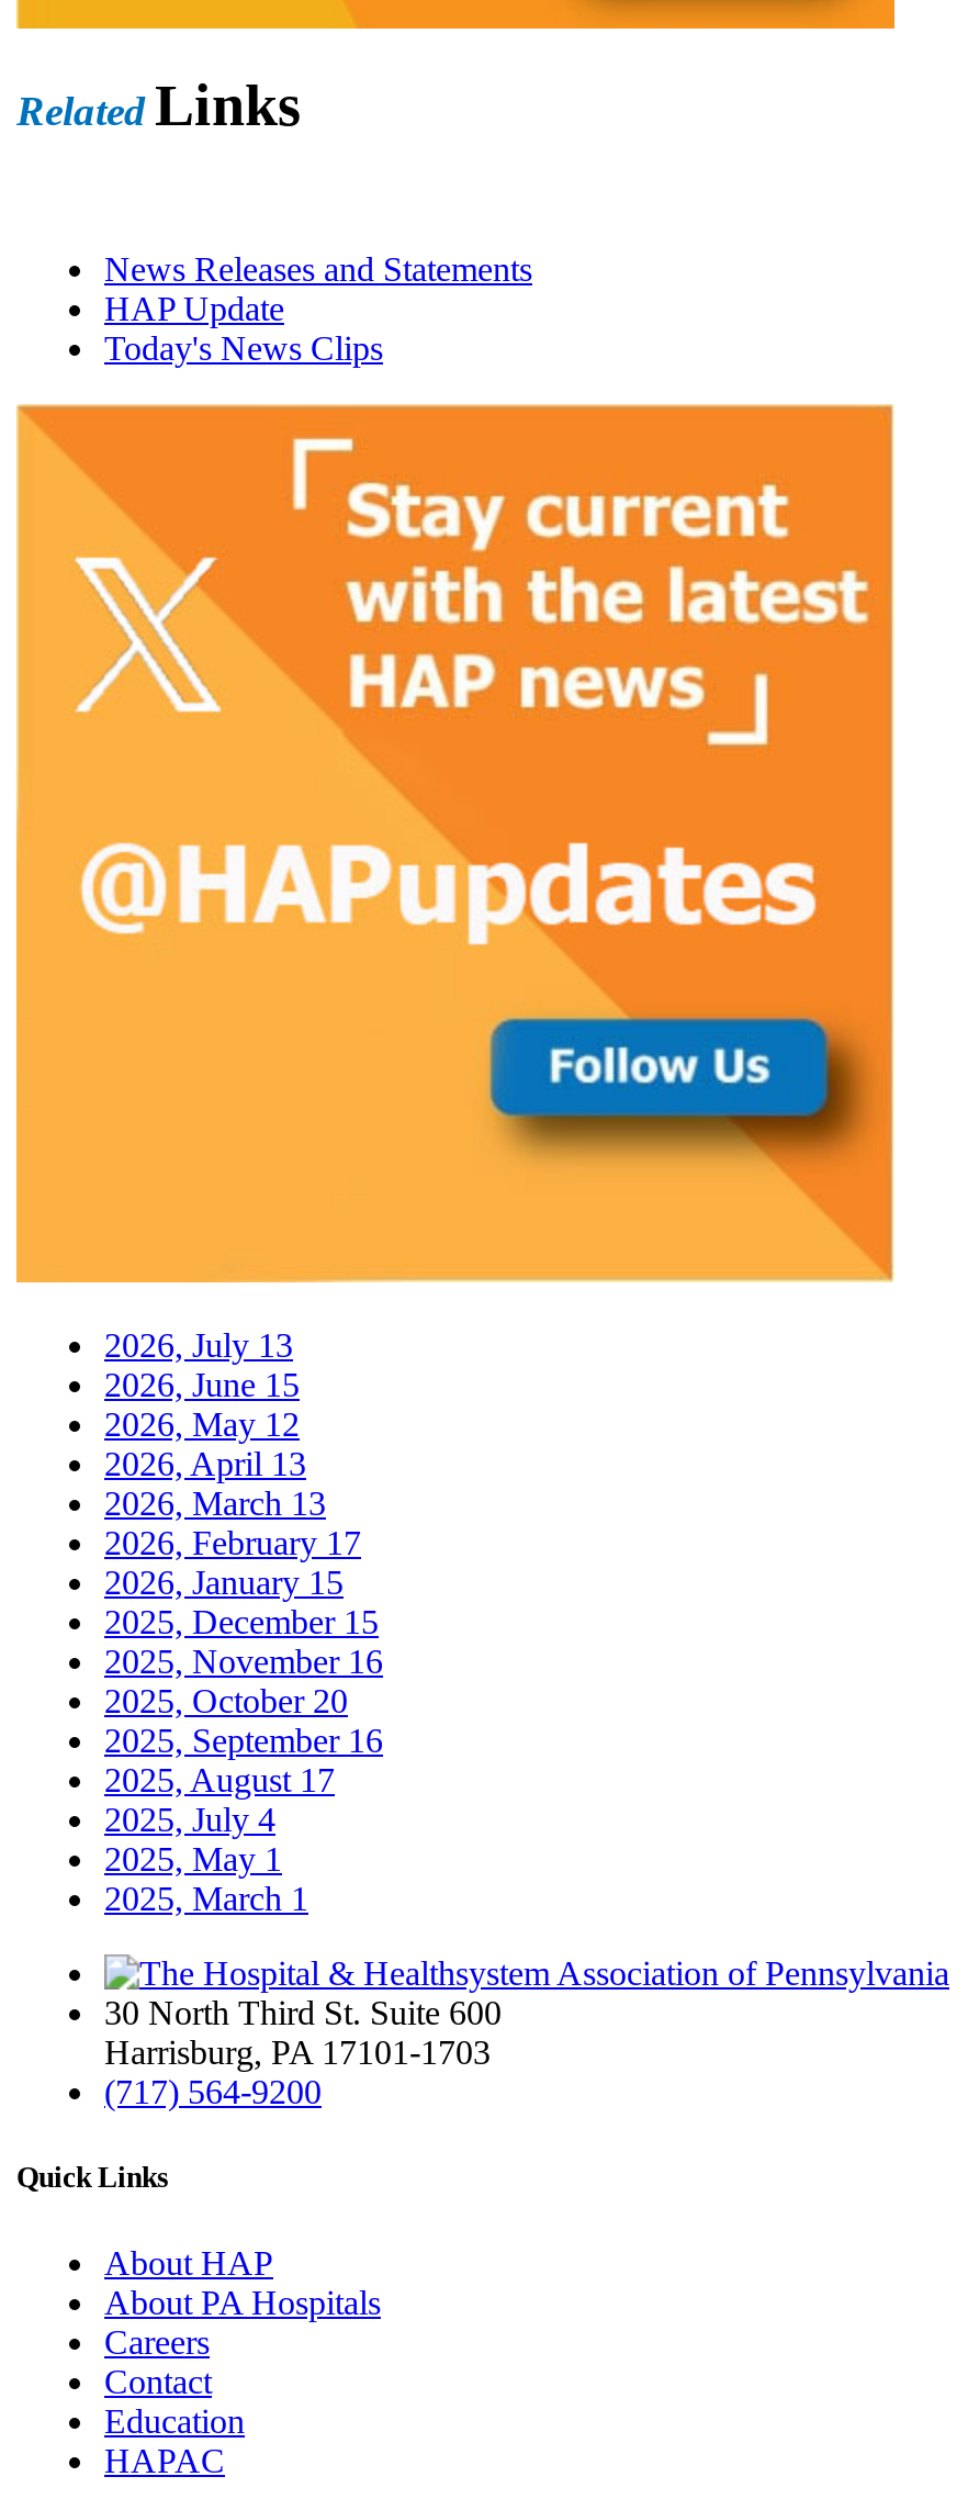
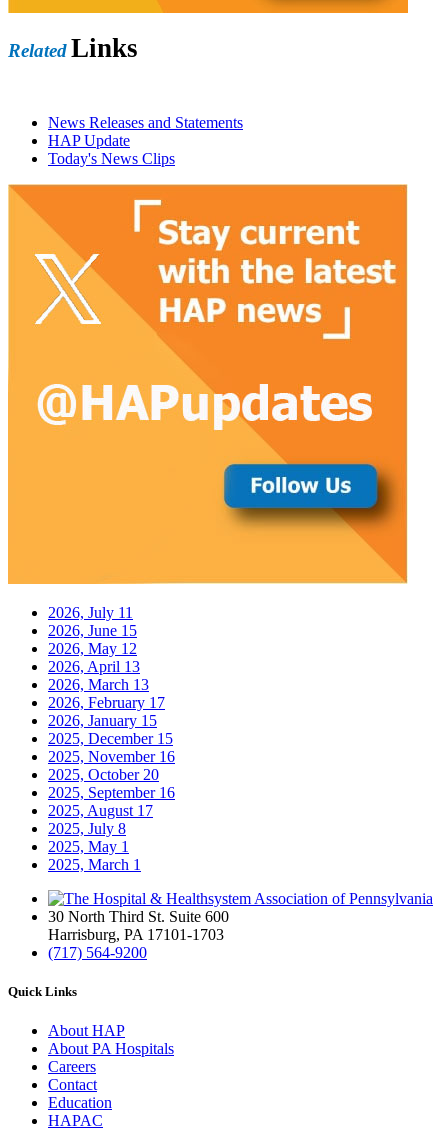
[104,1326,293,1364] 2026, July 13 -> [48,604,133,621] 2026, July 11
[104,1801,275,1838] 2025, July 4 -> [48,820,126,837] 2025, July 8

